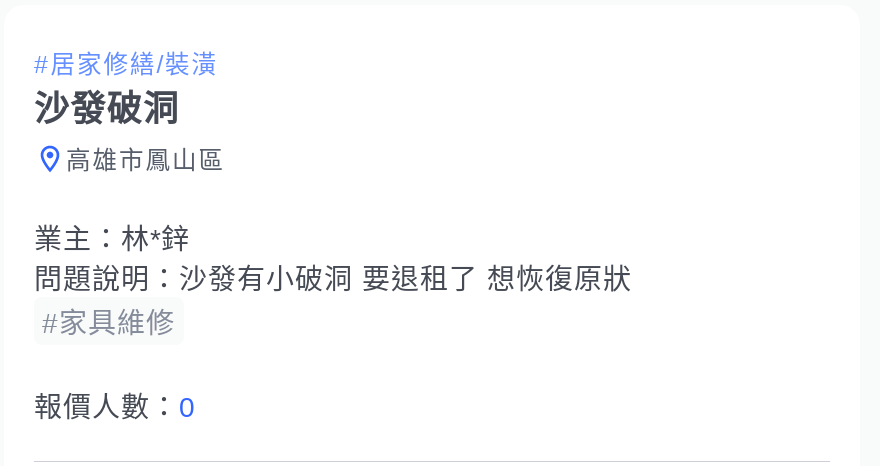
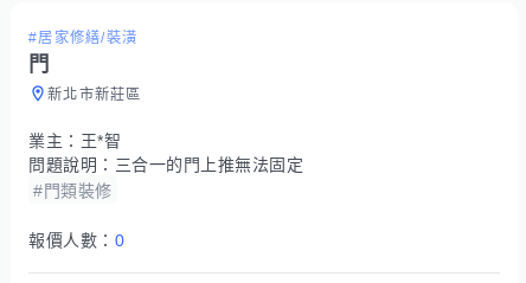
[34,89,225,175] 沙發破洞 | 高雄市鳳山區 -> [28,52,142,103] 門 | 新北市新莊區
[34,223,632,339] 業主：林*鋅 | 問題說明：沙發有小破洞 要退租了 想恢復原狀 | #家具維修 -> [28,131,303,200] 業主：王*智 | 問題說明：三合一的門上推無法固定 | #門類裝修

